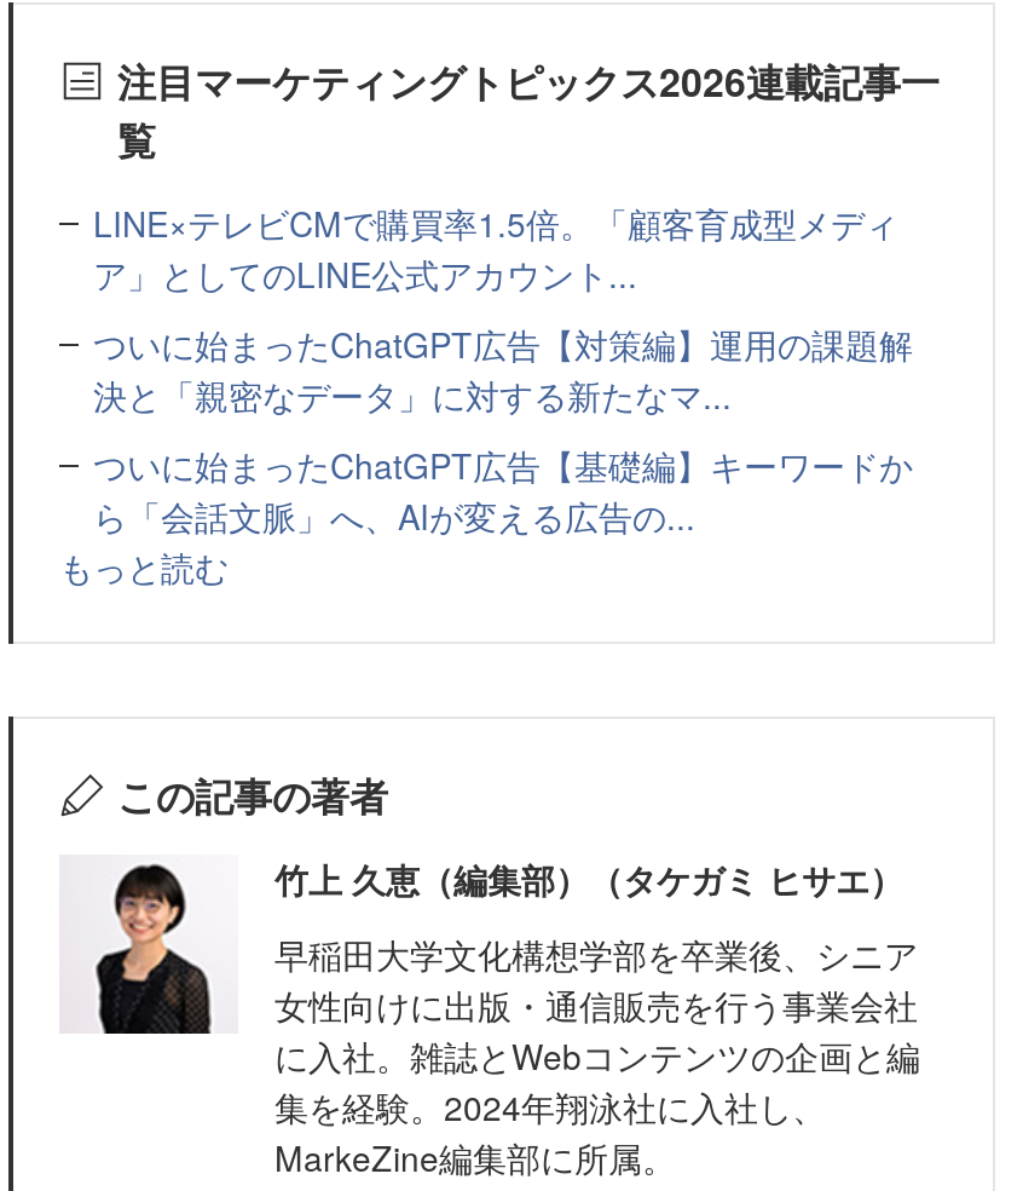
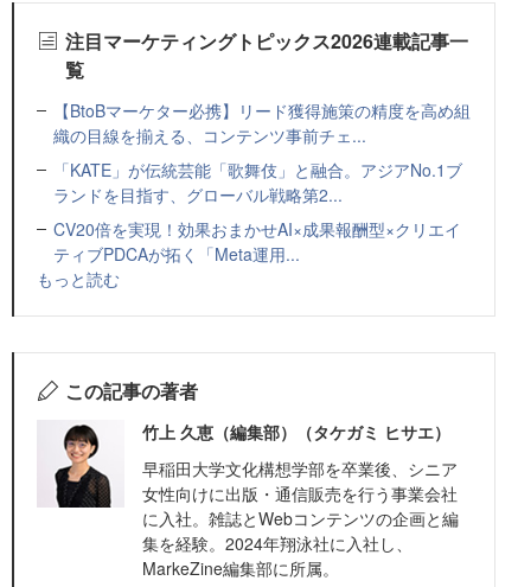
[93,198,913,539] LINE×テレビCMで購買率1.5倍。「顧客育成型メディ | ア」としてのLINE公式アカウント... | ついに始まったChatGPT広告【対策編】運用の課題解 | 決と「親密なデータ」に対する新たなマ... | ついに始まったChatGPT広告【基礎編】キーワードか | ら「会話文脈」へ、AIが変える広告の... -> [53,98,471,265] 【BtoBマーケター必携】リード獲得施策の精度を高め組 | 織の目線を揃える、コンテンツ事前チェ... | 「KATE」が伝統芸能「歌舞伎」と融合。アジアNo.1ブ | ランドを目指す、グローバル戦略第2... | CV20倍を実現！効果おまかせAI×成果報酬型×クリエイ | ティブPDCAが拓く「Meta運用...

